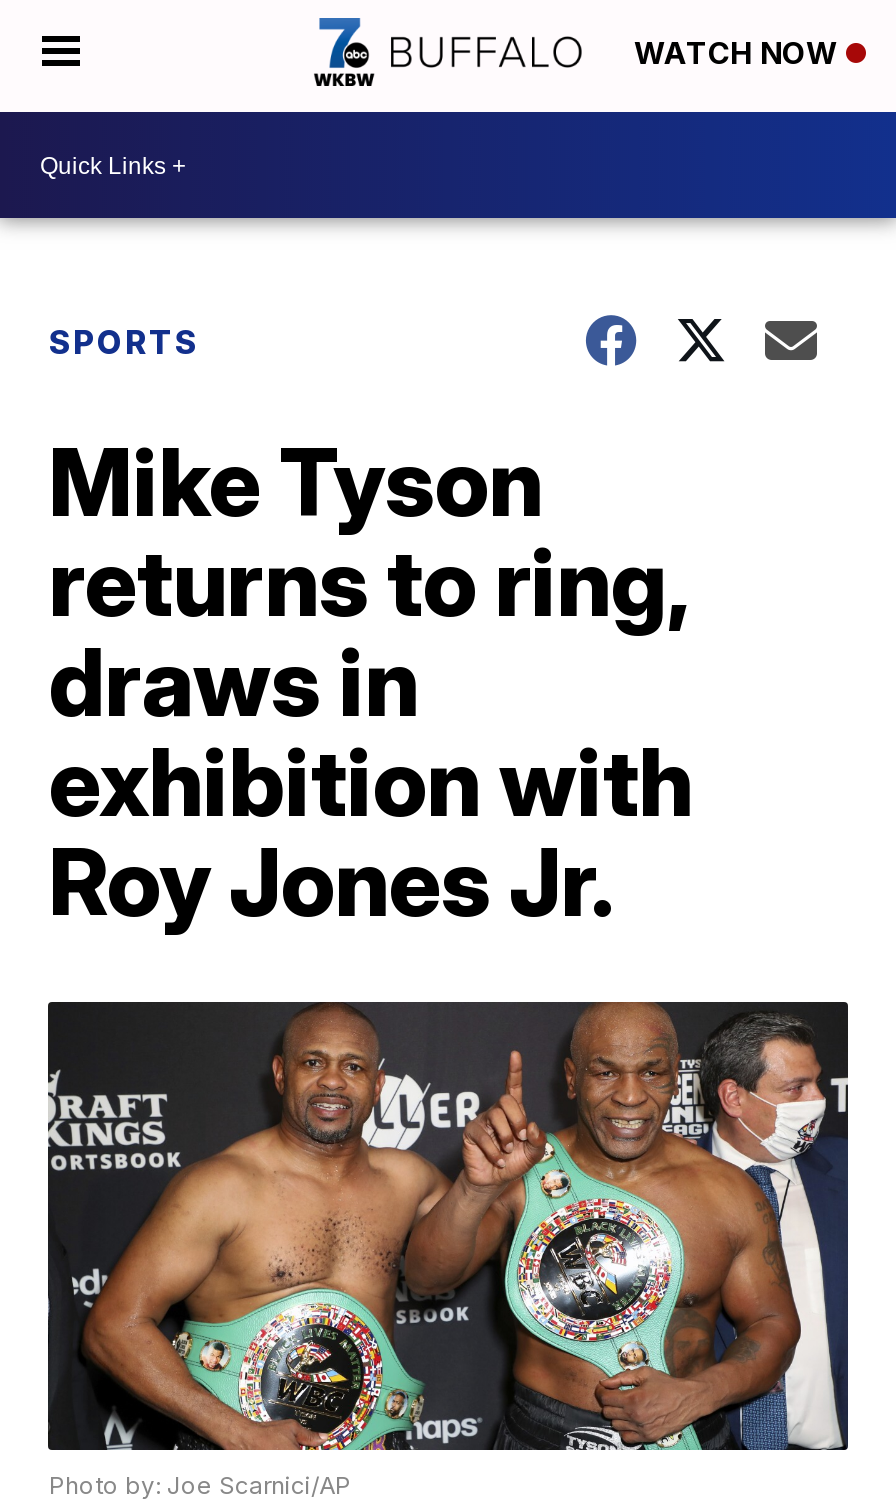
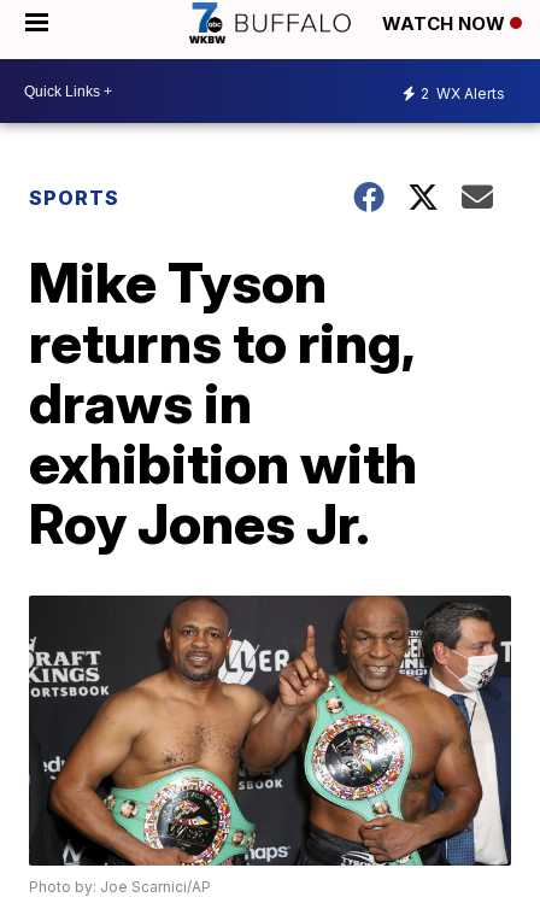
none -> [421,84,505,102] 2 WX Alerts

